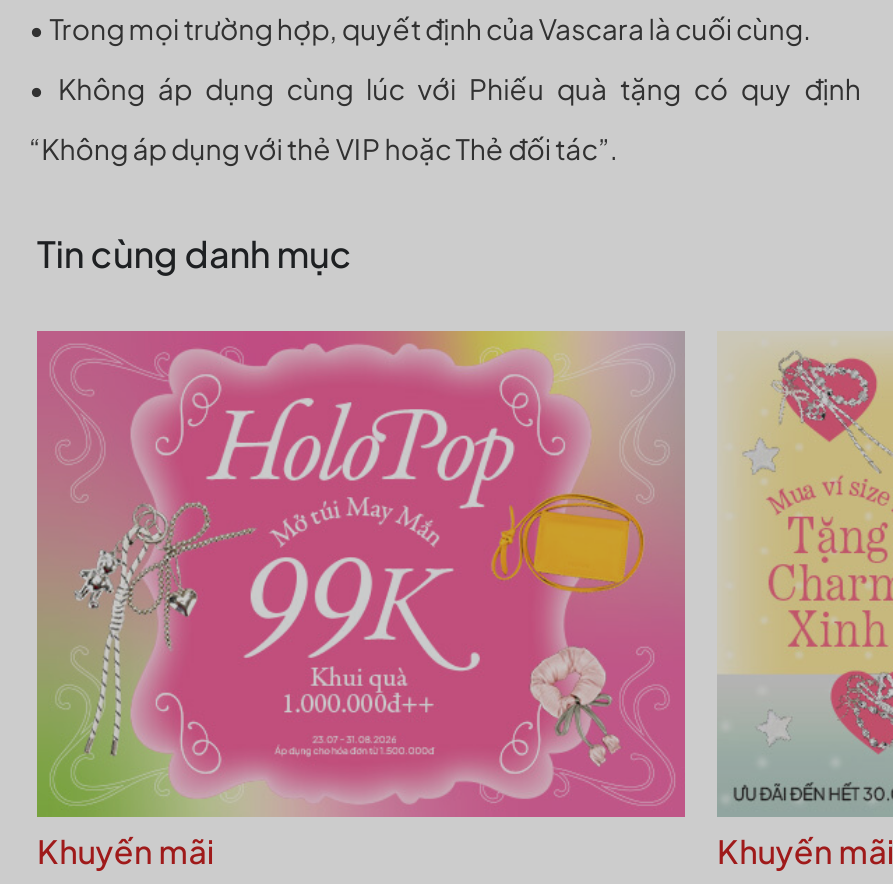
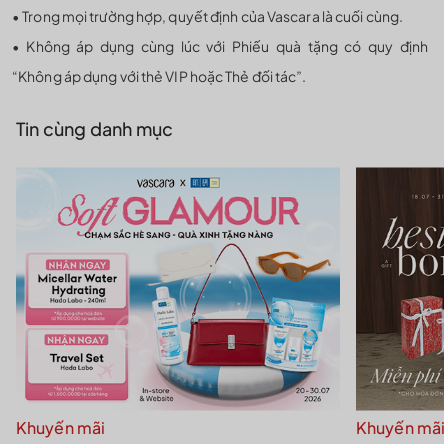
[35,328,687,820] [image] -> [15,167,341,411] [image]
[717,330,887,816] [image] -> [355,166,441,411] [image]

